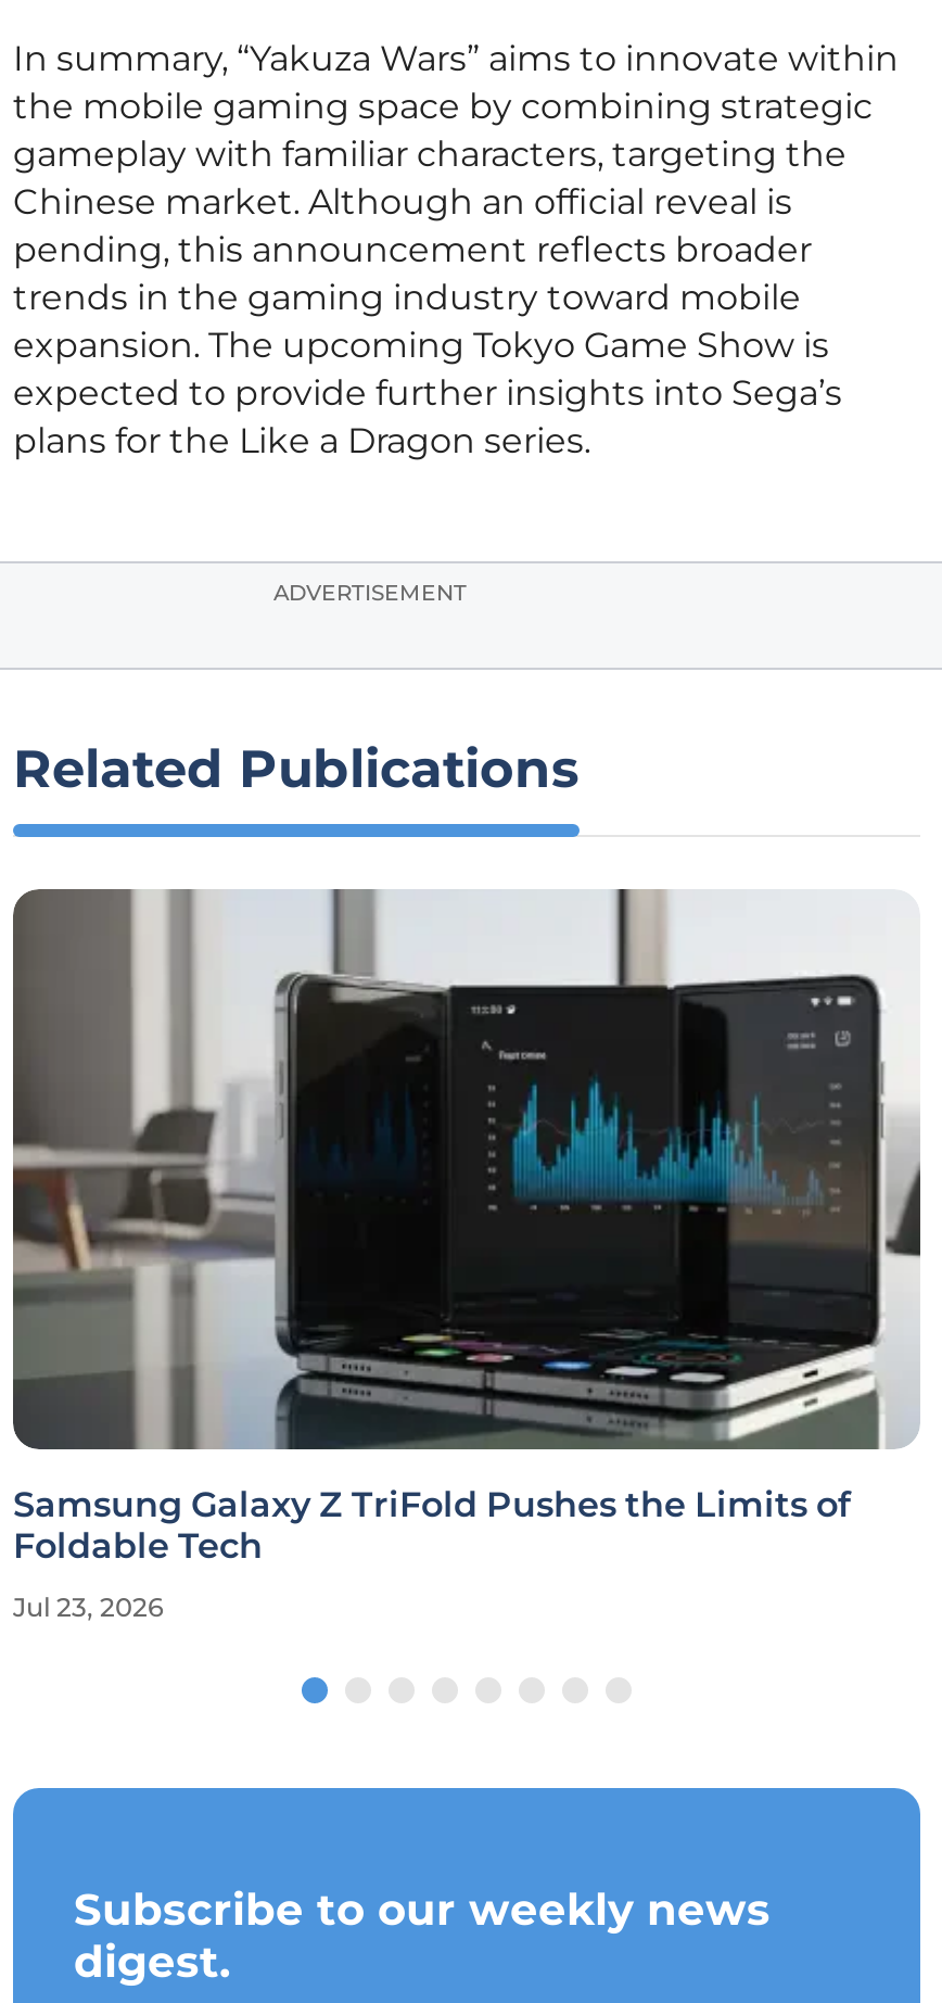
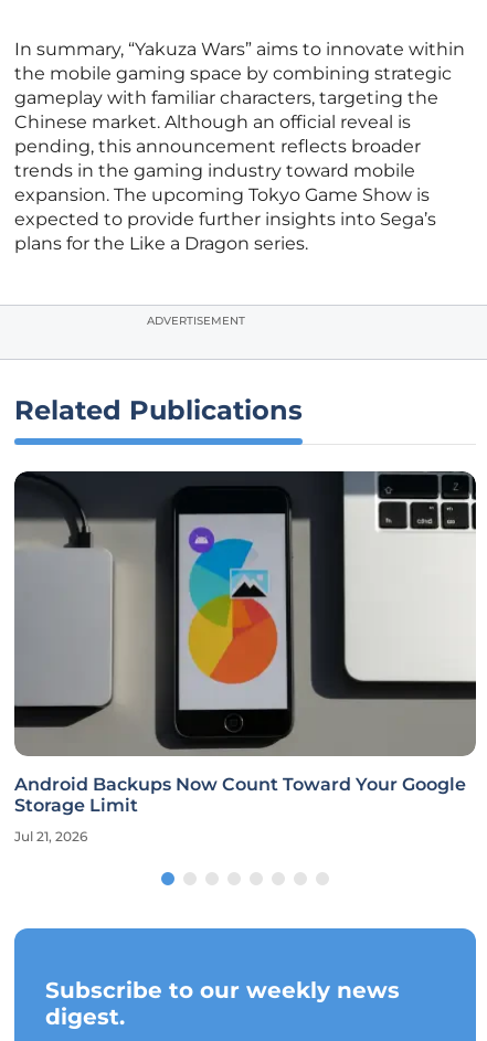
[13,889,922,1568] [image] | Samsung Galaxy Z TriFold Pushes the Limits of | Foldable Tech -> [14,470,477,816] [image] | Android Backups Now Count Toward Your Google | Storage Limit
[13,1592,163,1624] Jul 23, 2026 -> [14,828,87,845] Jul 21, 2026

